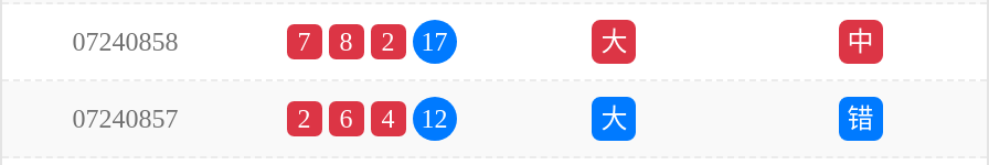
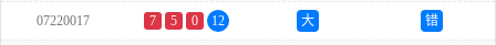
[72,26,178,57] 07240858 -> [36,13,89,29] 07220017
[72,26,874,134] 8 | 2 | 17 | 大 | 中 | 07240857 | 2 | 6 | 4 -> [170,13,198,29] 5 | 0

